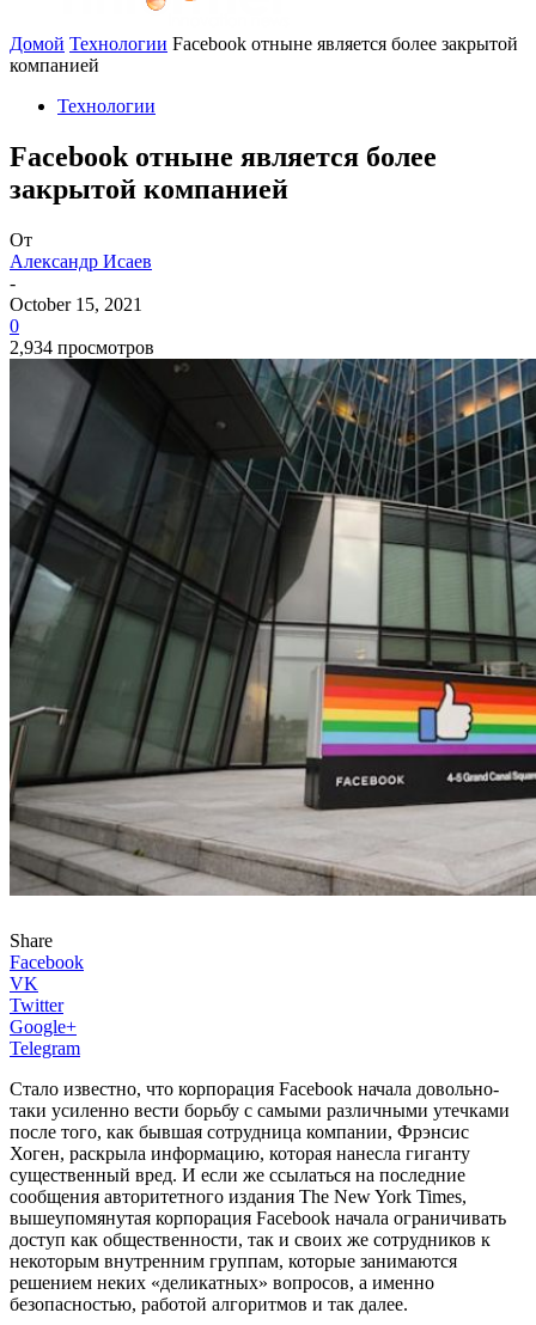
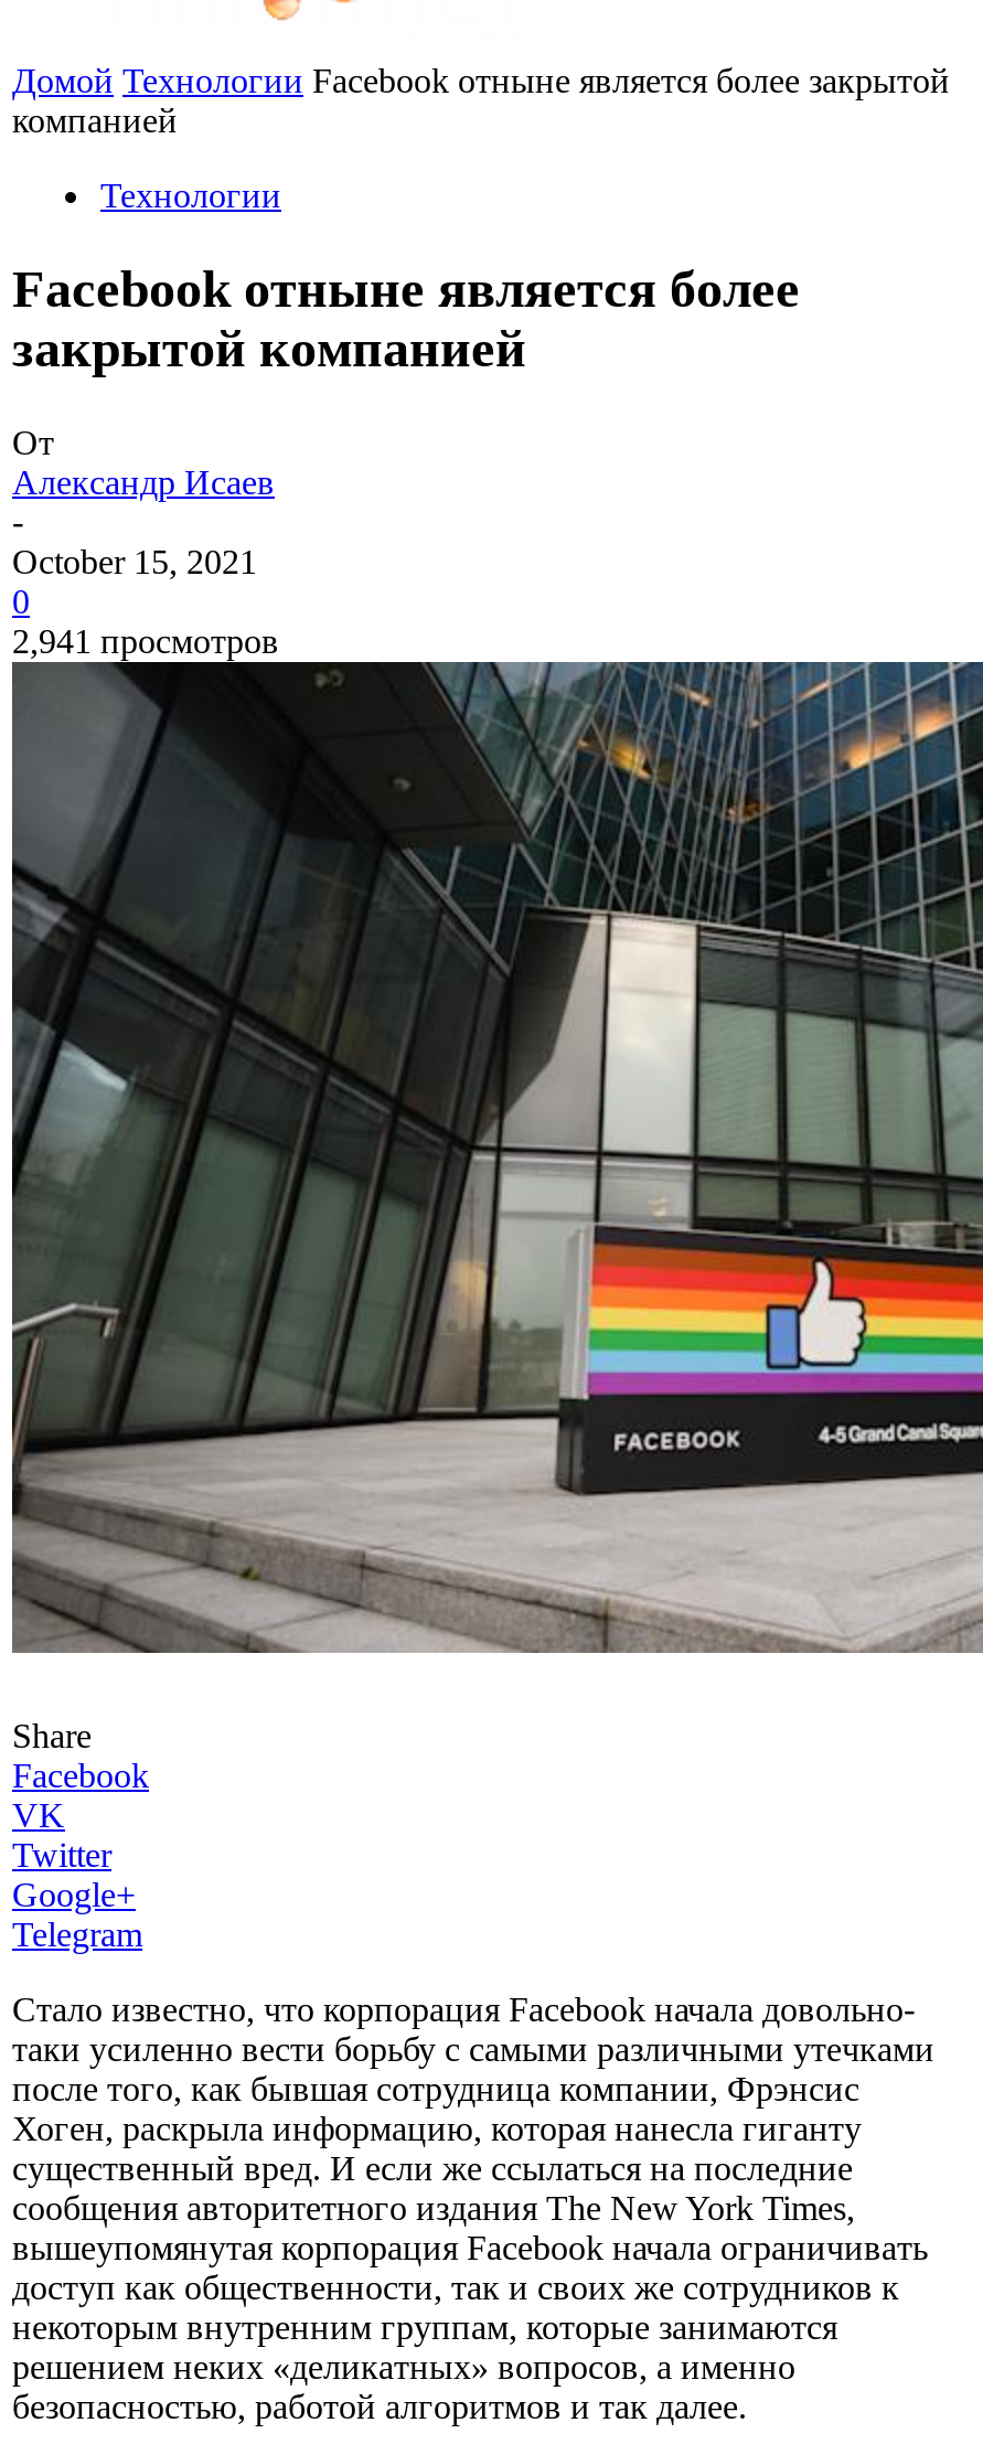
[10,337,154,357] 2,934 просмотров -> [12,622,279,659] 2,941 просмотров

